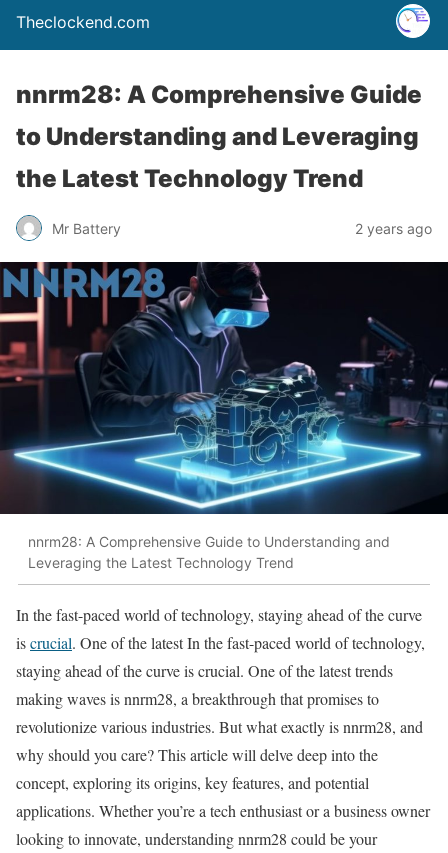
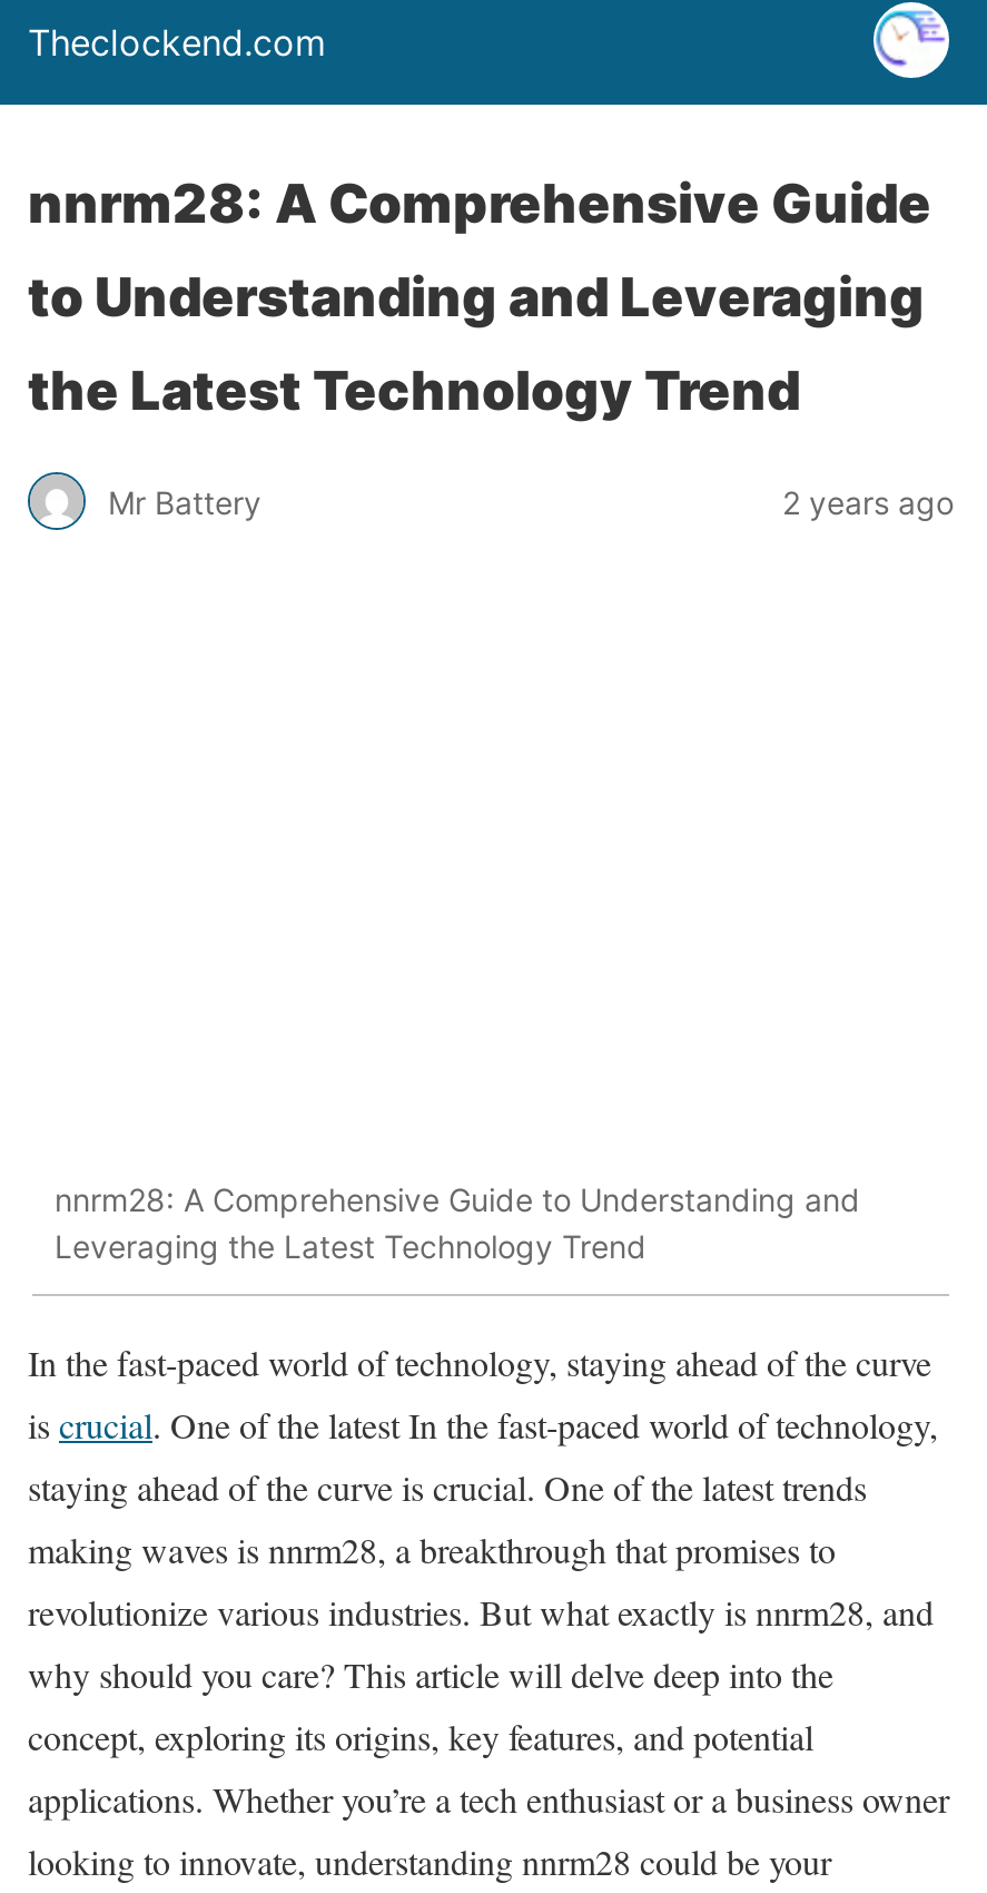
[3,261,445,515] [image] -> none

